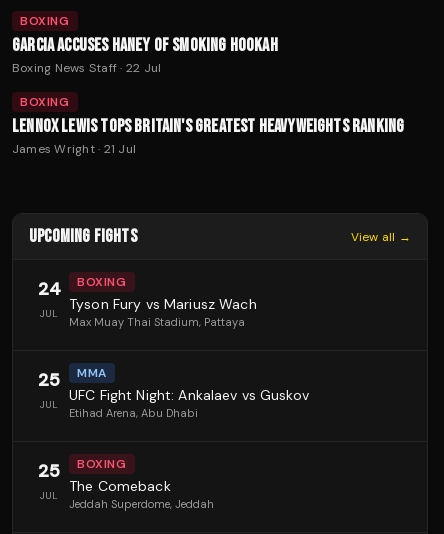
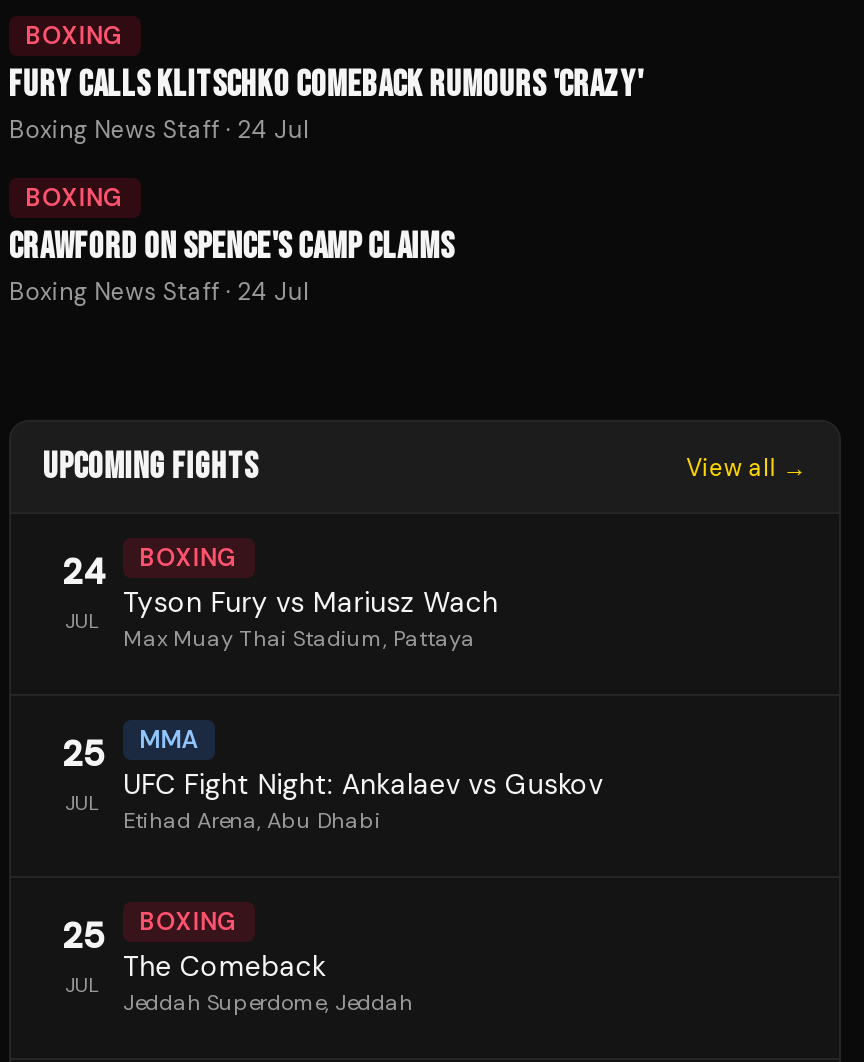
[12,35,278,76] GARCIA ACCUSES HANEY OF SMOKING HOOKAH | Boxing News Staff · 22 Jul -> [9,64,643,146] FURY CALLS KLITSCHKO COMEBACK RUMOURS 'CRAZY' | Boxing News Staff · 24 Jul
[12,116,404,157] LENNOX LEWIS TOPS BRITAIN'S GREATEST HEAVYWEIGHTS RANKING | James Wright · 21 Jul -> [9,226,455,308] CRAWFORD ON SPENCE'S CAMP CLAIMS | Boxing News Staff · 24 Jul

